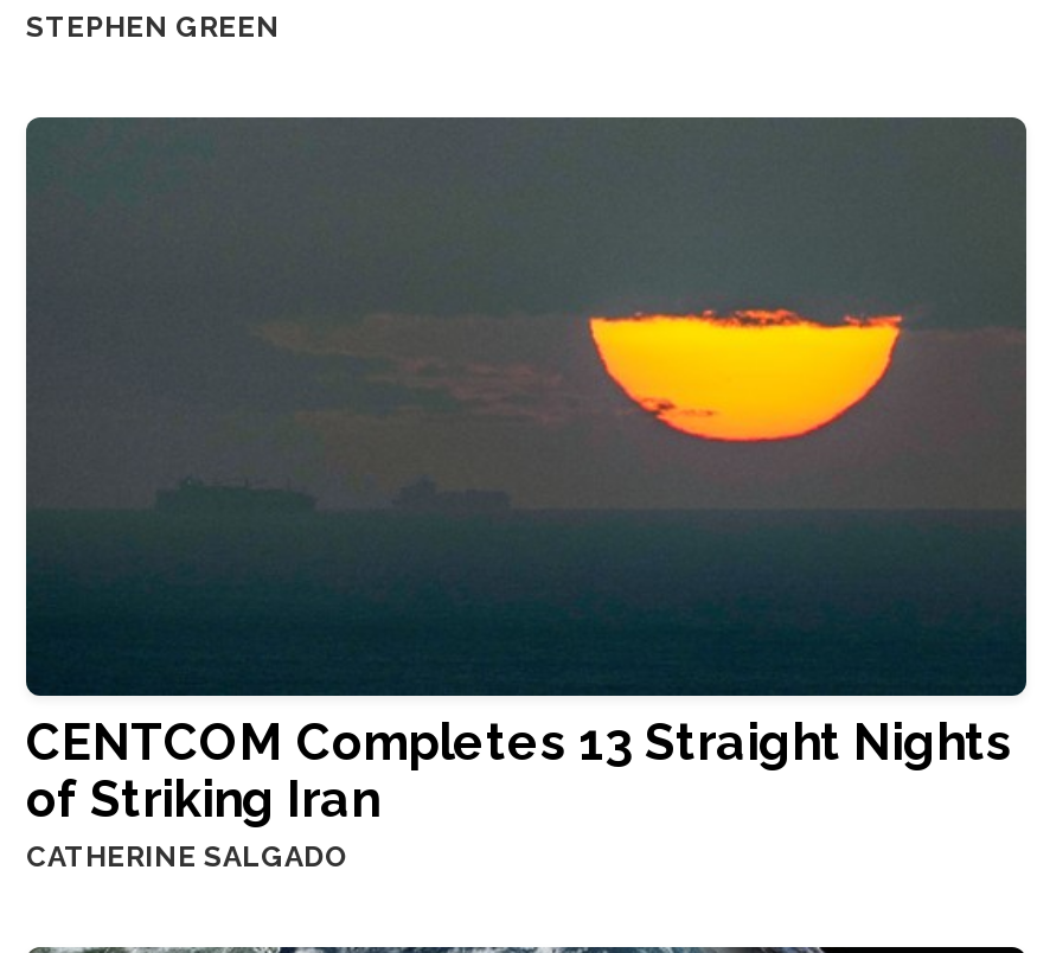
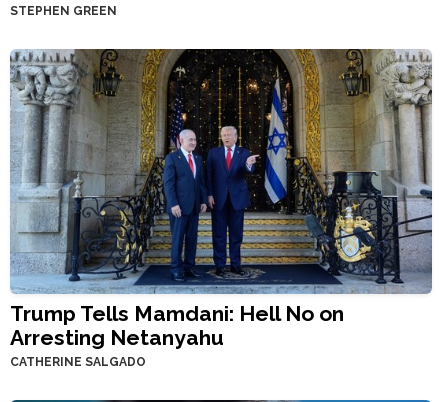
[24,116,1026,829] [image] | CENTCOM Completes 13 Straight Nights | of Striking Iran -> [10,48,432,350] [image] | Trump Tells Mamdani: Hell No on | Arresting Netanyahu

